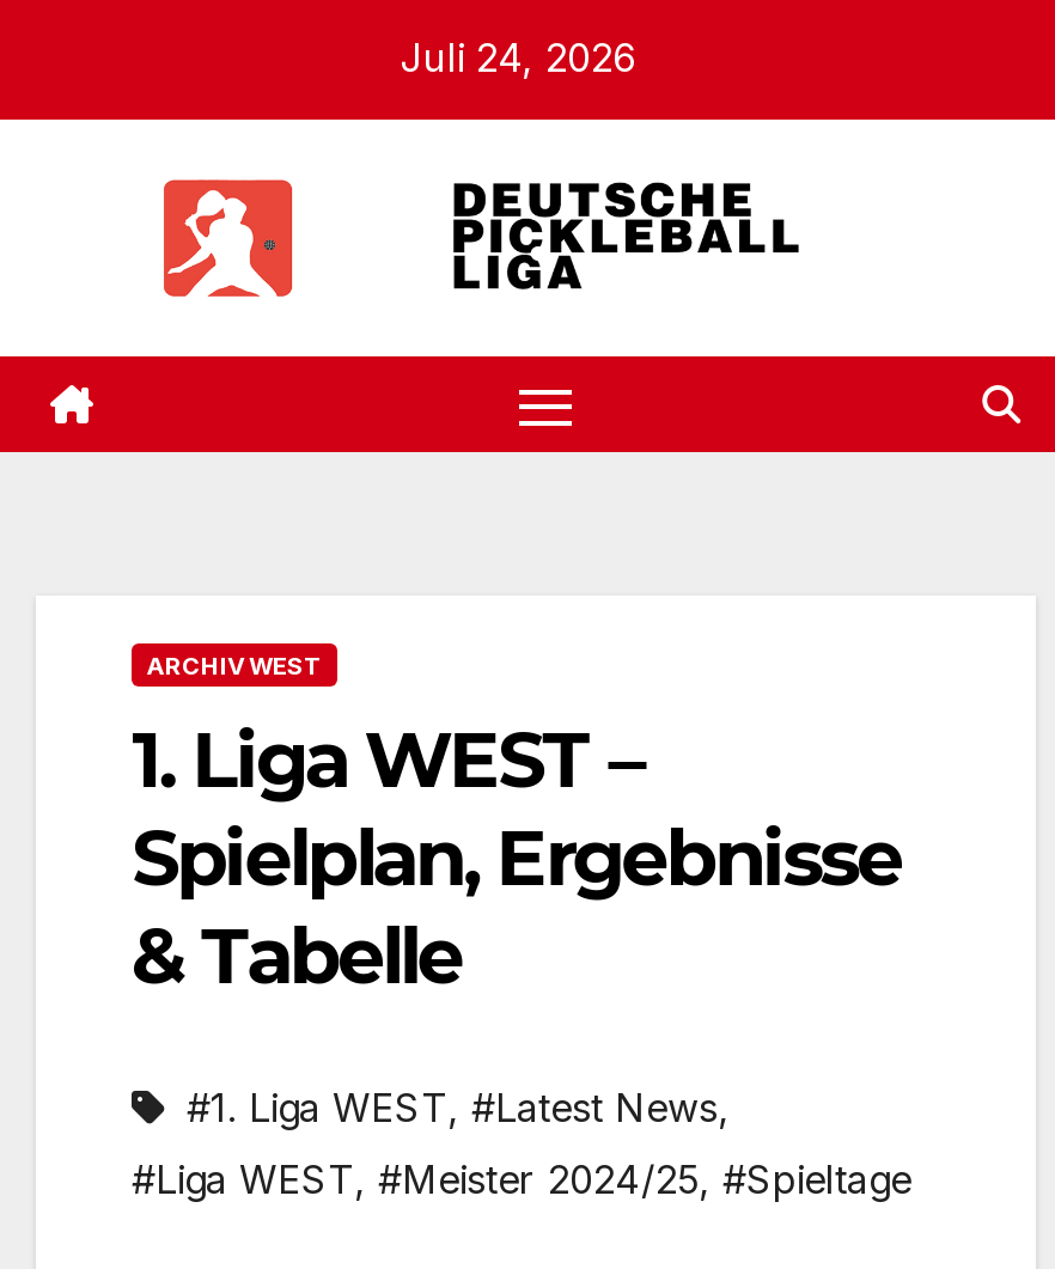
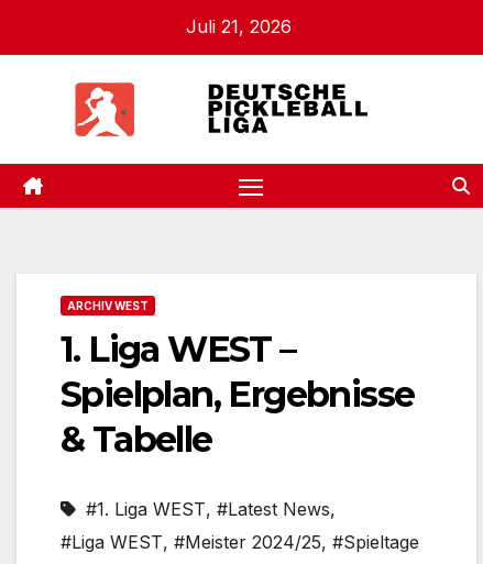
[400,33,636,81] Juli 24, 2026 -> [185,15,291,37] Juli 21, 2026

